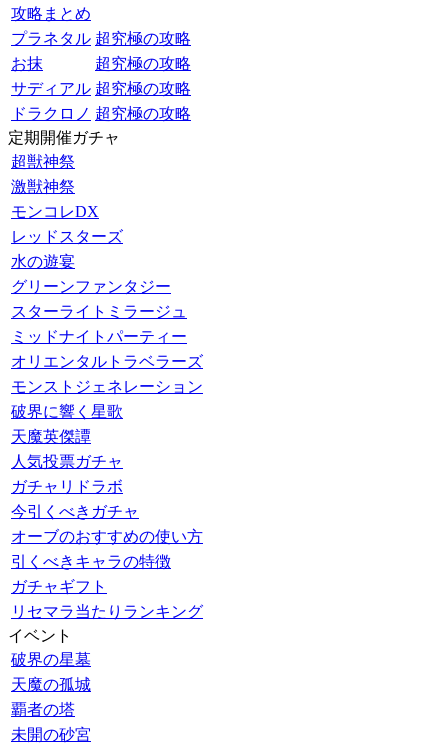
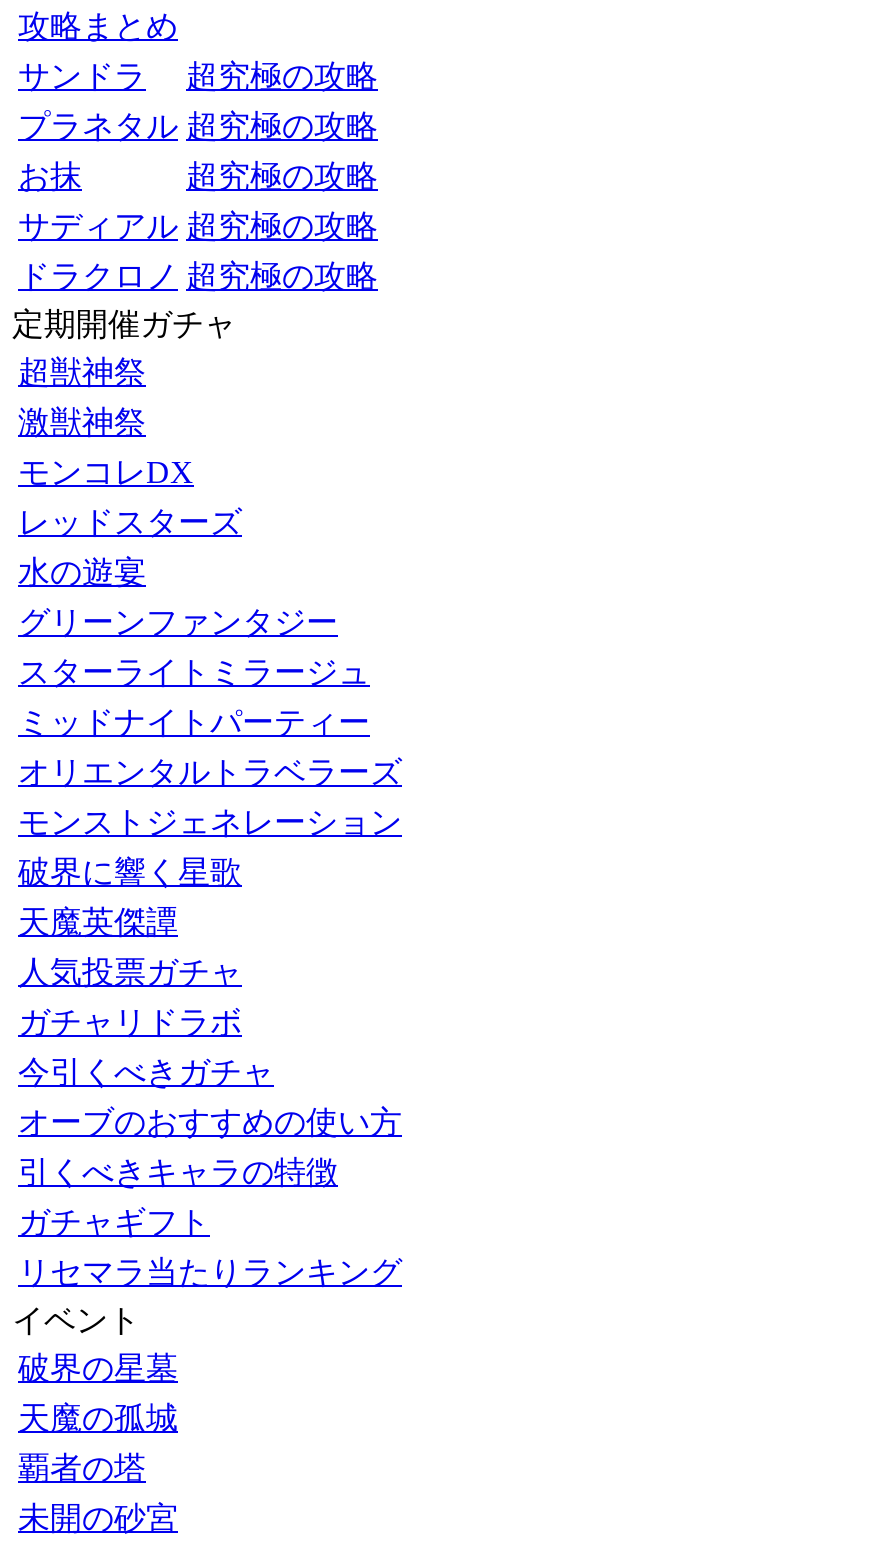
none -> [18,59,378,93] サンドラ | 超究極の攻略

